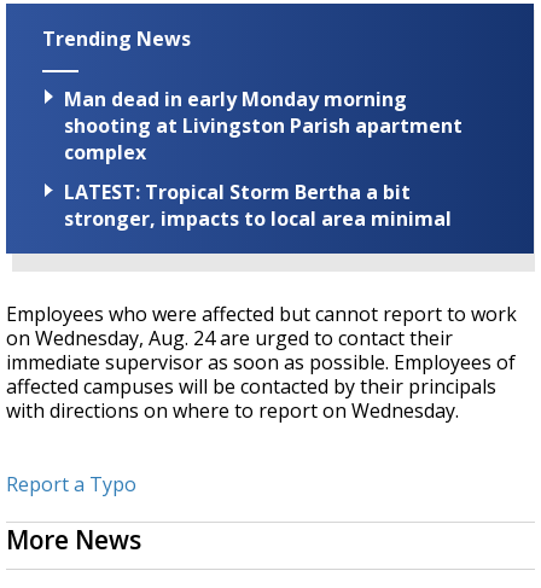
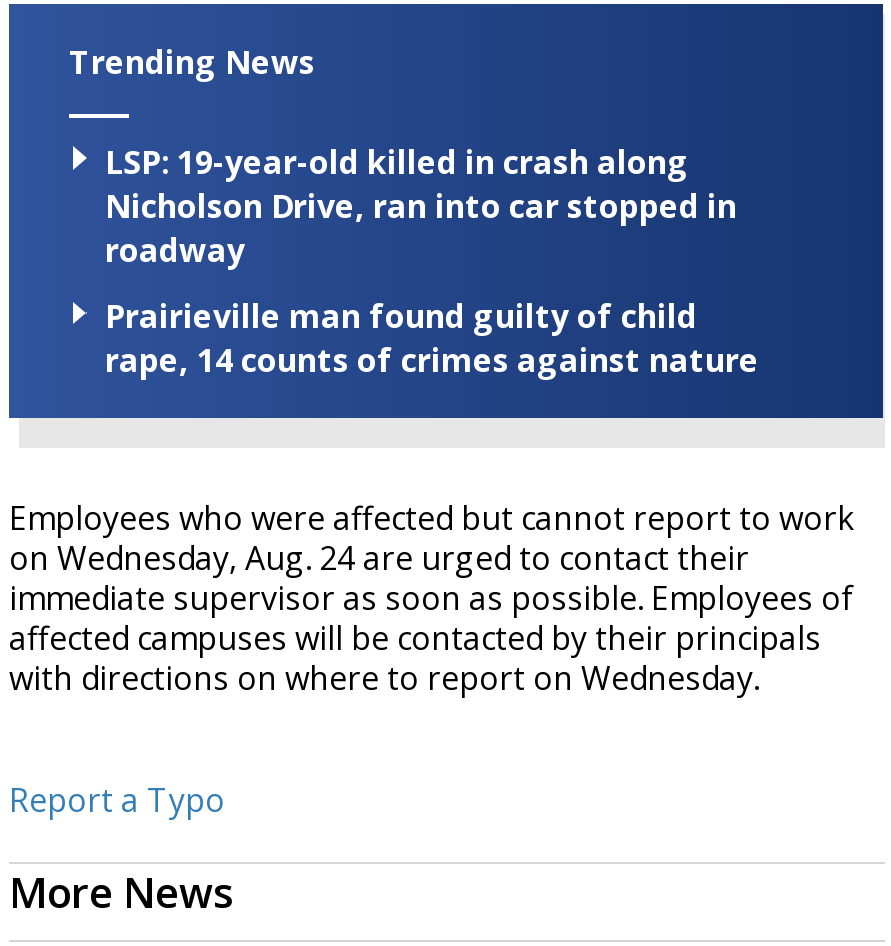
[64,86,463,166] Man dead in early Monday morning | shooting at Livingston Parish apartment | complex -> [105,140,737,272] LSP: 19-year-old killed in crash along | Nicholson Drive, ran into car stopped in | roadway
[64,179,452,232] LATEST: Tropical Storm Bertha a bit | stronger, impacts to local area minimal -> [105,295,759,383] Prairieville man found guilty of child | rape, 14 counts of crimes against nature

